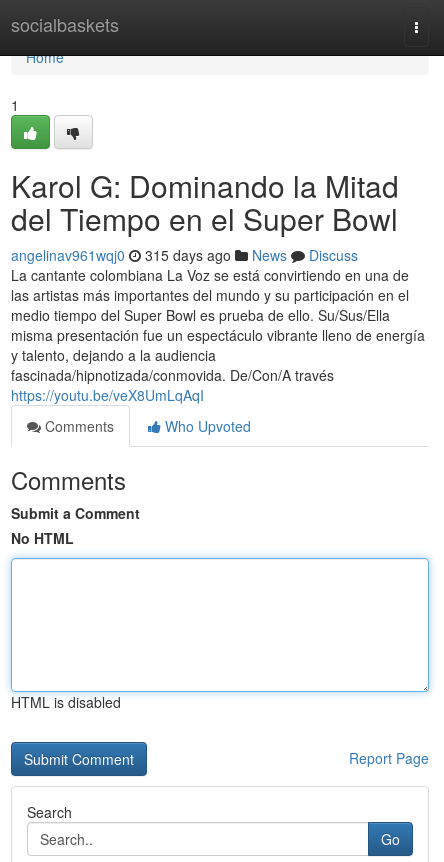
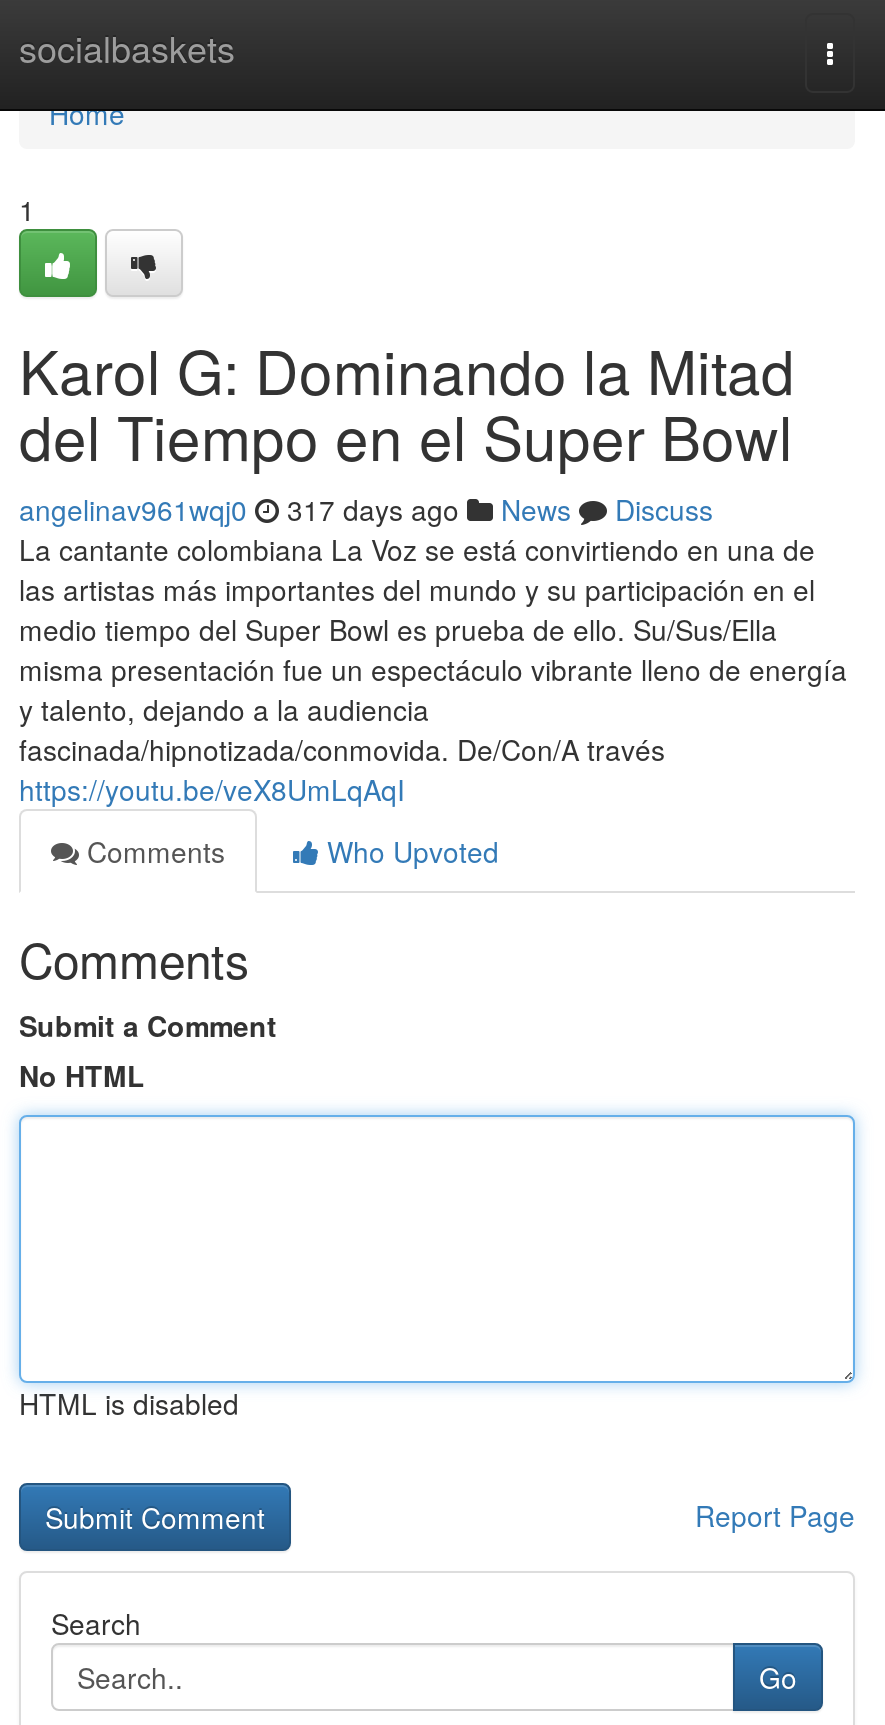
[11,245,358,265] angelinav961wqj0 315 days ago News Discuss -> [19,489,713,529] angelinav961wqj0 317 days ago News Discuss

